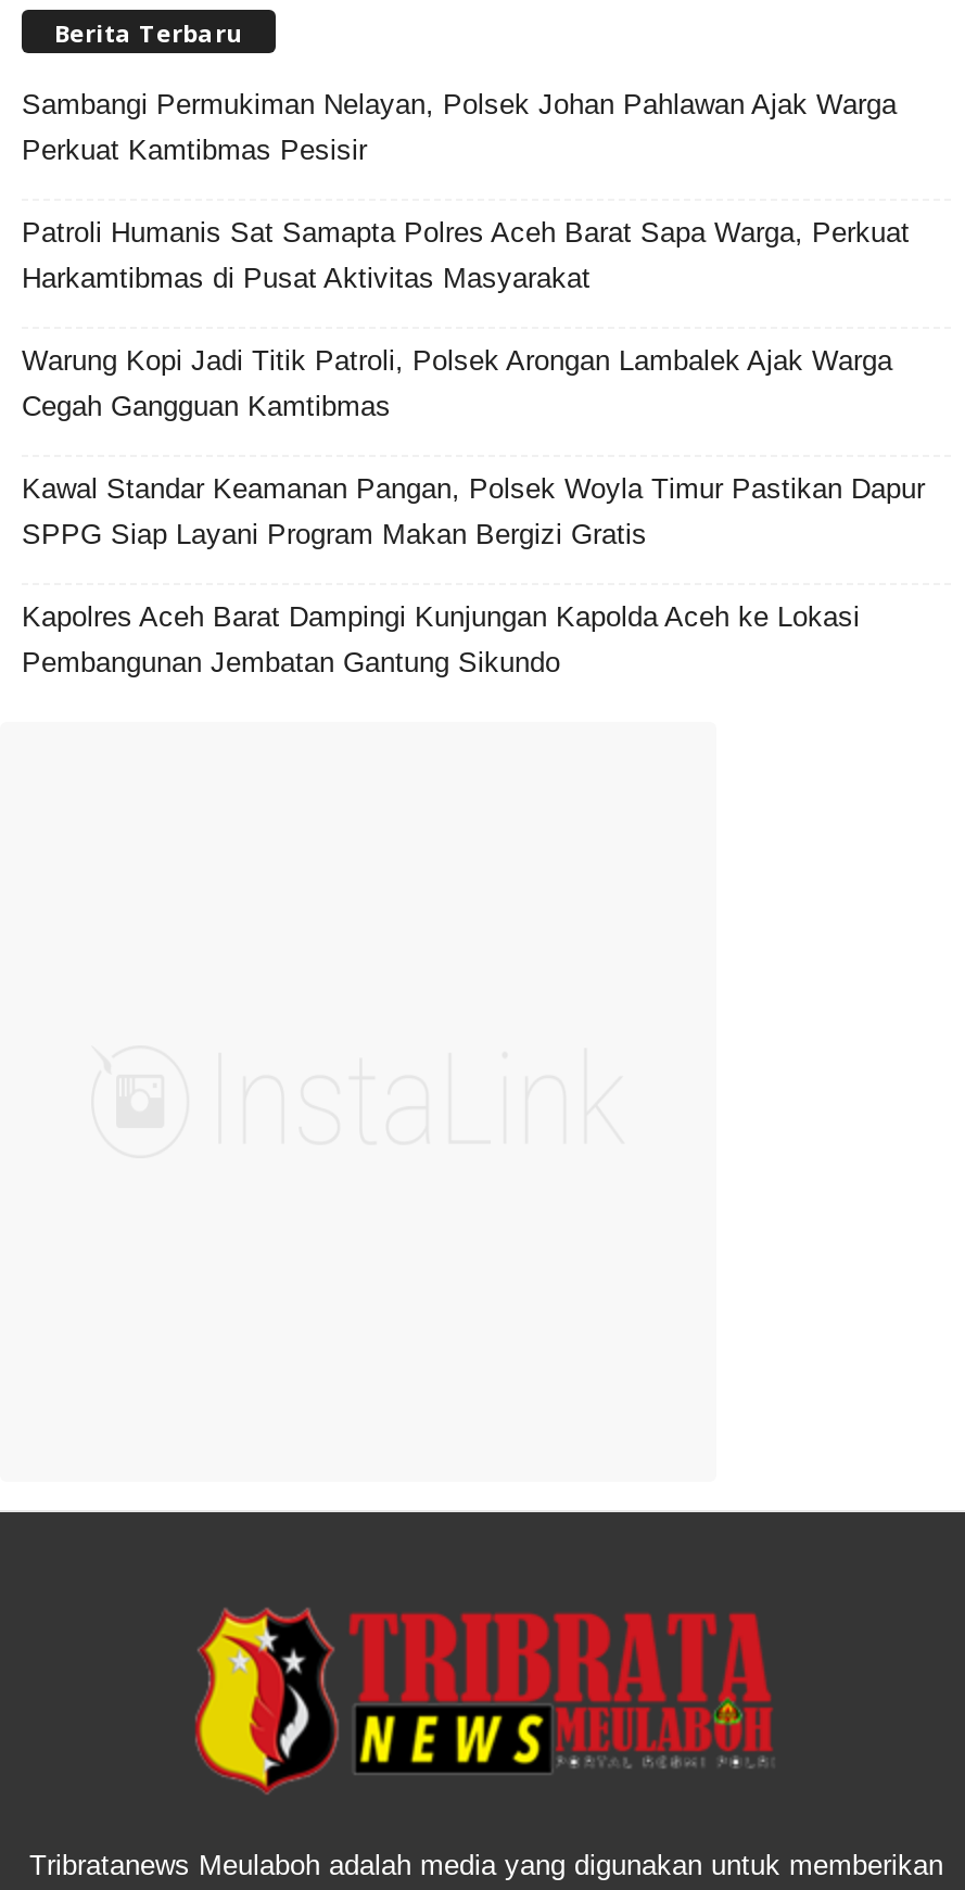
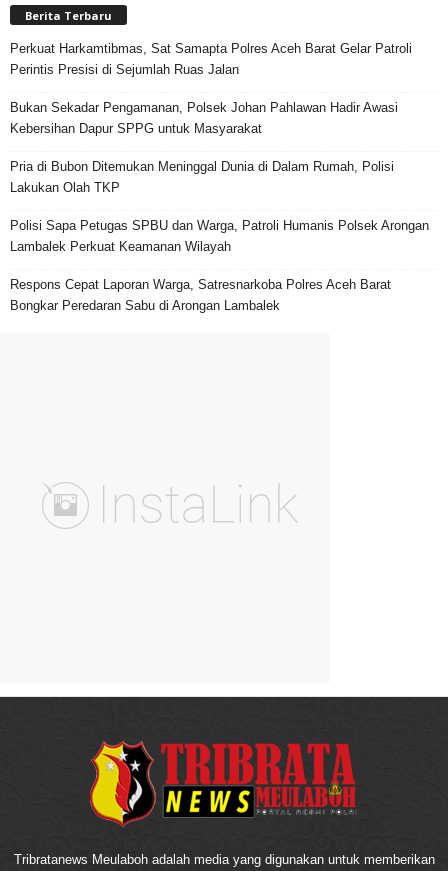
[22,88,897,166] Sambangi Permukiman Nelayan, Polsek Johan Pahlawan Ajak Warga | Perkuat Kamtibmas Pesisir -> [10,41,412,77] Perkuat Harkamtibmas, Sat Samapta Polres Aceh Barat Gelar Patroli | Perintis Presisi di Sejumlah Ruas Jalan
[22,216,910,294] Patroli Humanis Sat Samapta Polres Aceh Barat Sapa Warga, Perkuat | Harkamtibmas di Pusat Aktivitas Masyarakat -> [10,100,398,136] Bukan Sekadar Pengamanan, Polsek Johan Pahlawan Hadir Awasi | Kebersihan Dapur SPPG untuk Masyarakat
[22,344,892,423] Warung Kopi Jadi Titik Patroli, Polsek Arongan Lambalek Ajak Warga | Cegah Gangguan Kamtibmas -> [10,159,394,195] Pria di Bubon Ditemukan Meninggal Dunia di Dalam Rumah, Polisi | Lakukan Olah TKP
[22,472,925,551] Kawal Standar Keamanan Pangan, Polsek Woyla Timur Pastikan Dapur | SPPG Siap Layani Program Makan Bergizi Gratis -> [10,218,429,254] Polisi Sapa Petugas SPBU dan Warga, Patroli Humanis Polsek Arongan | Lambalek Perkuat Keamanan Wilayah
[22,601,860,679] Kapolres Aceh Barat Dampingi Kunjungan Kapolda Aceh ke Lokasi | Pembangunan Jembatan Gantung Sikundo -> [10,277,391,313] Respons Cepat Laporan Warga, Satresnarkoba Polres Aceh Barat | Bongkar Peredaran Sabu di Arongan Lambalek

